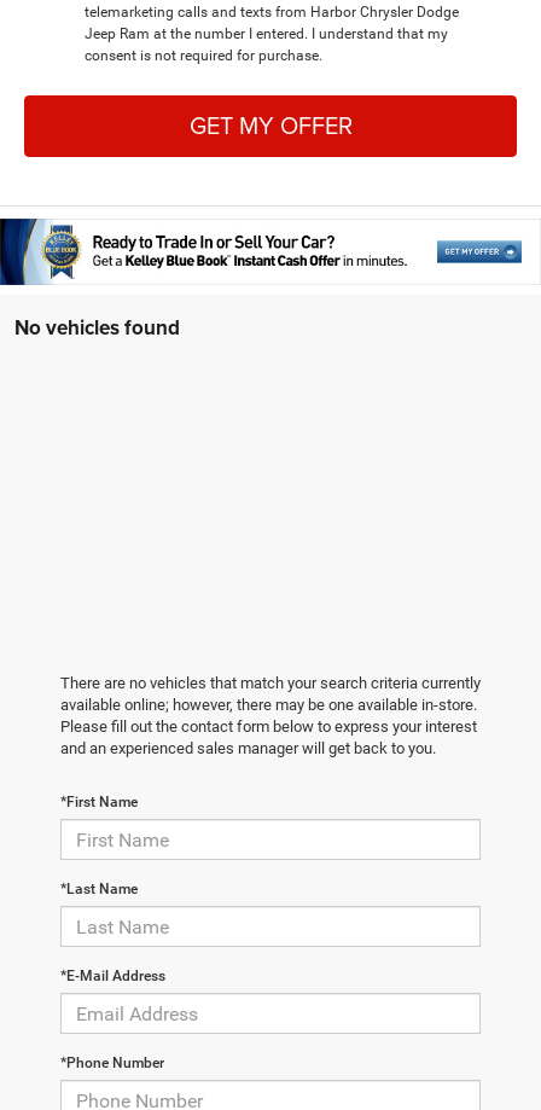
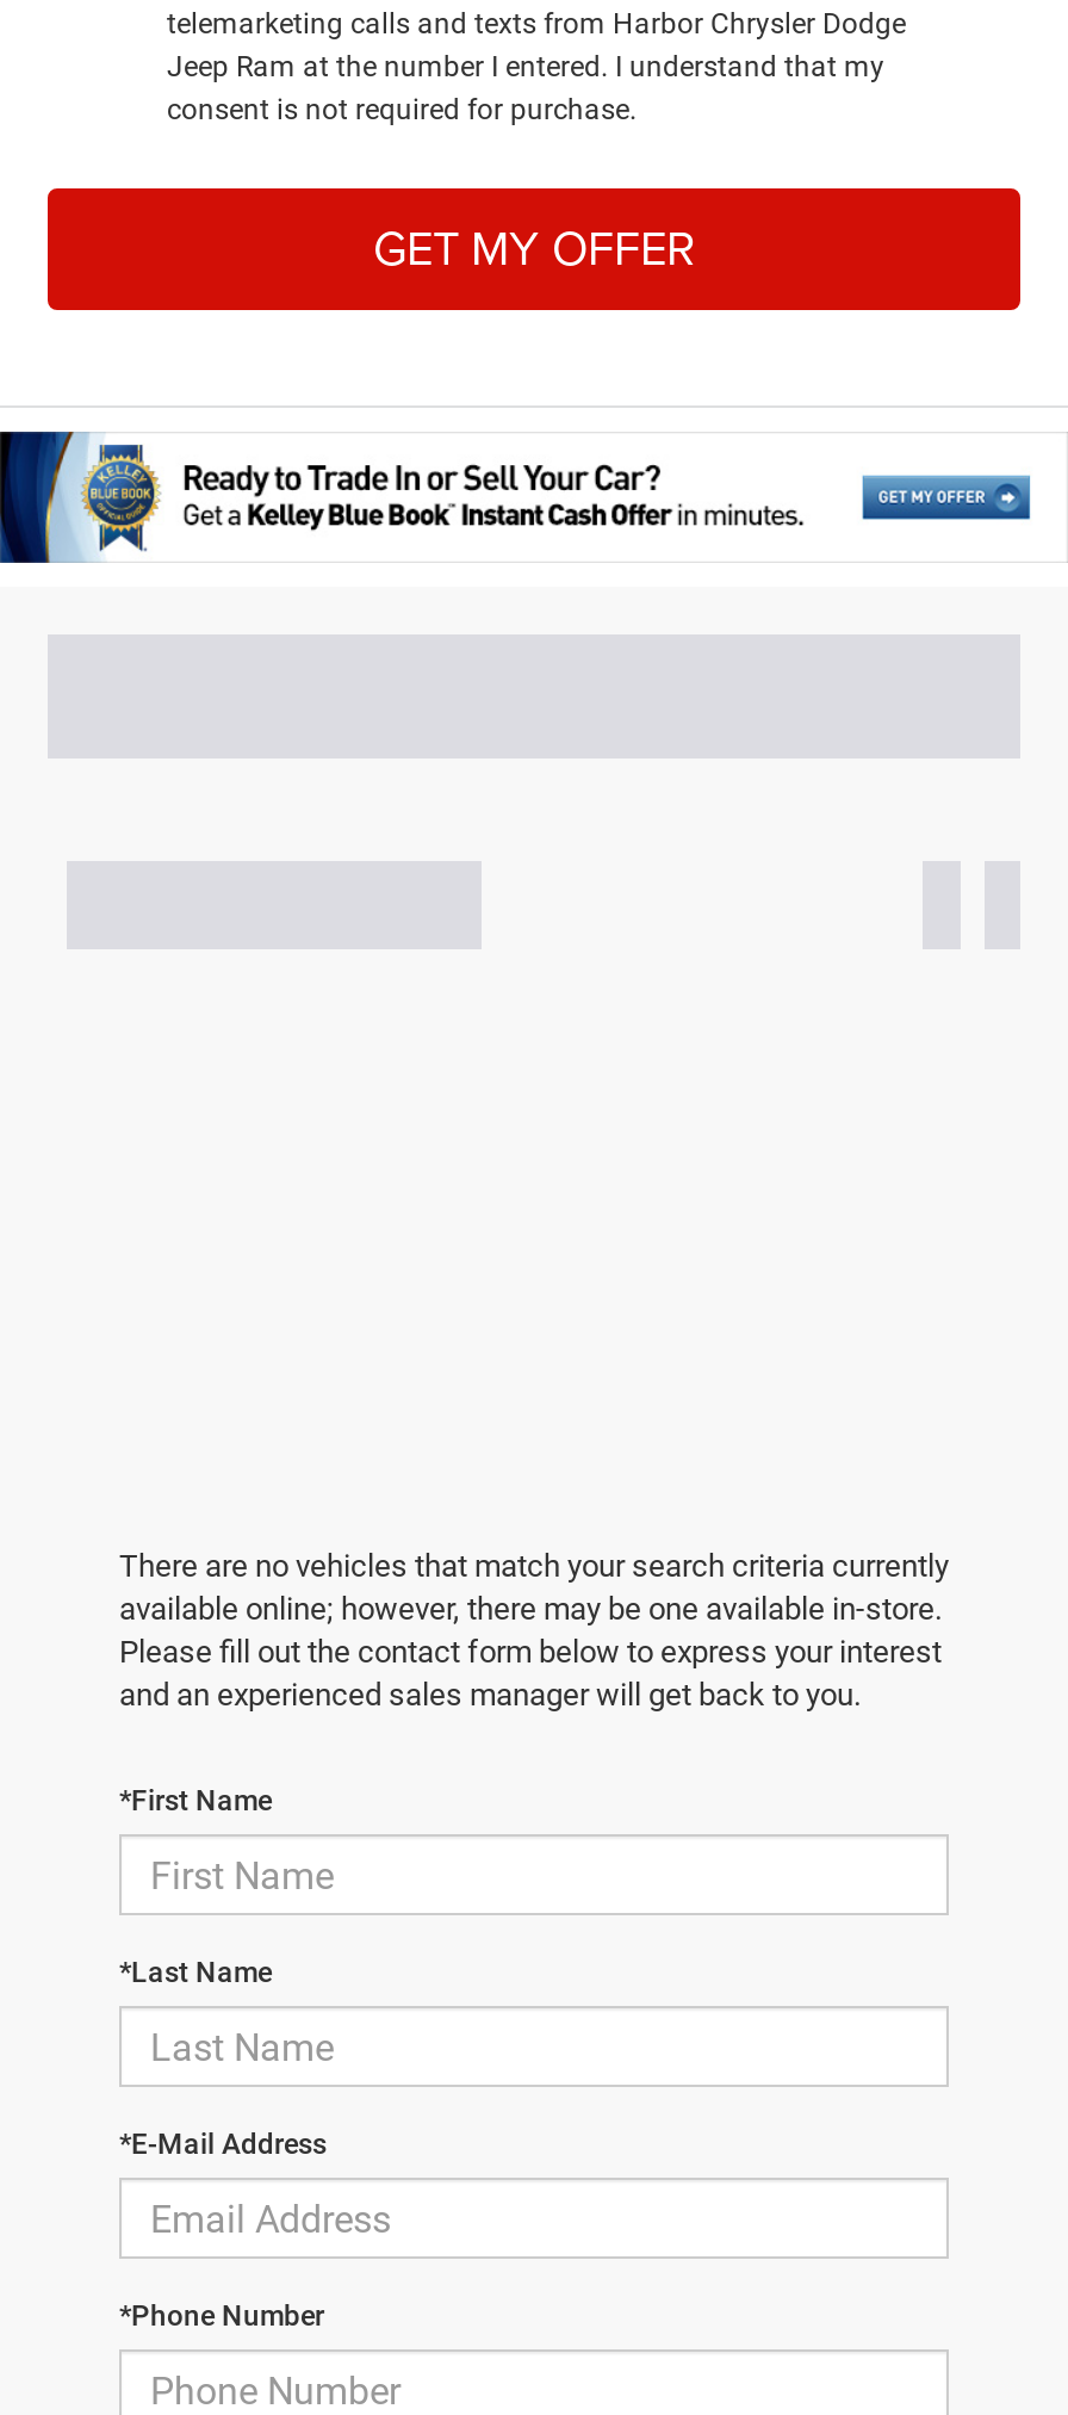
[14,313,180,342] No vehicles found -> none

